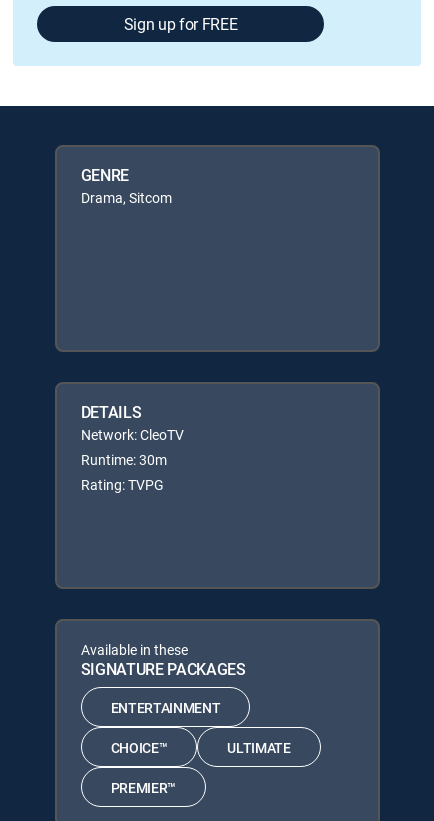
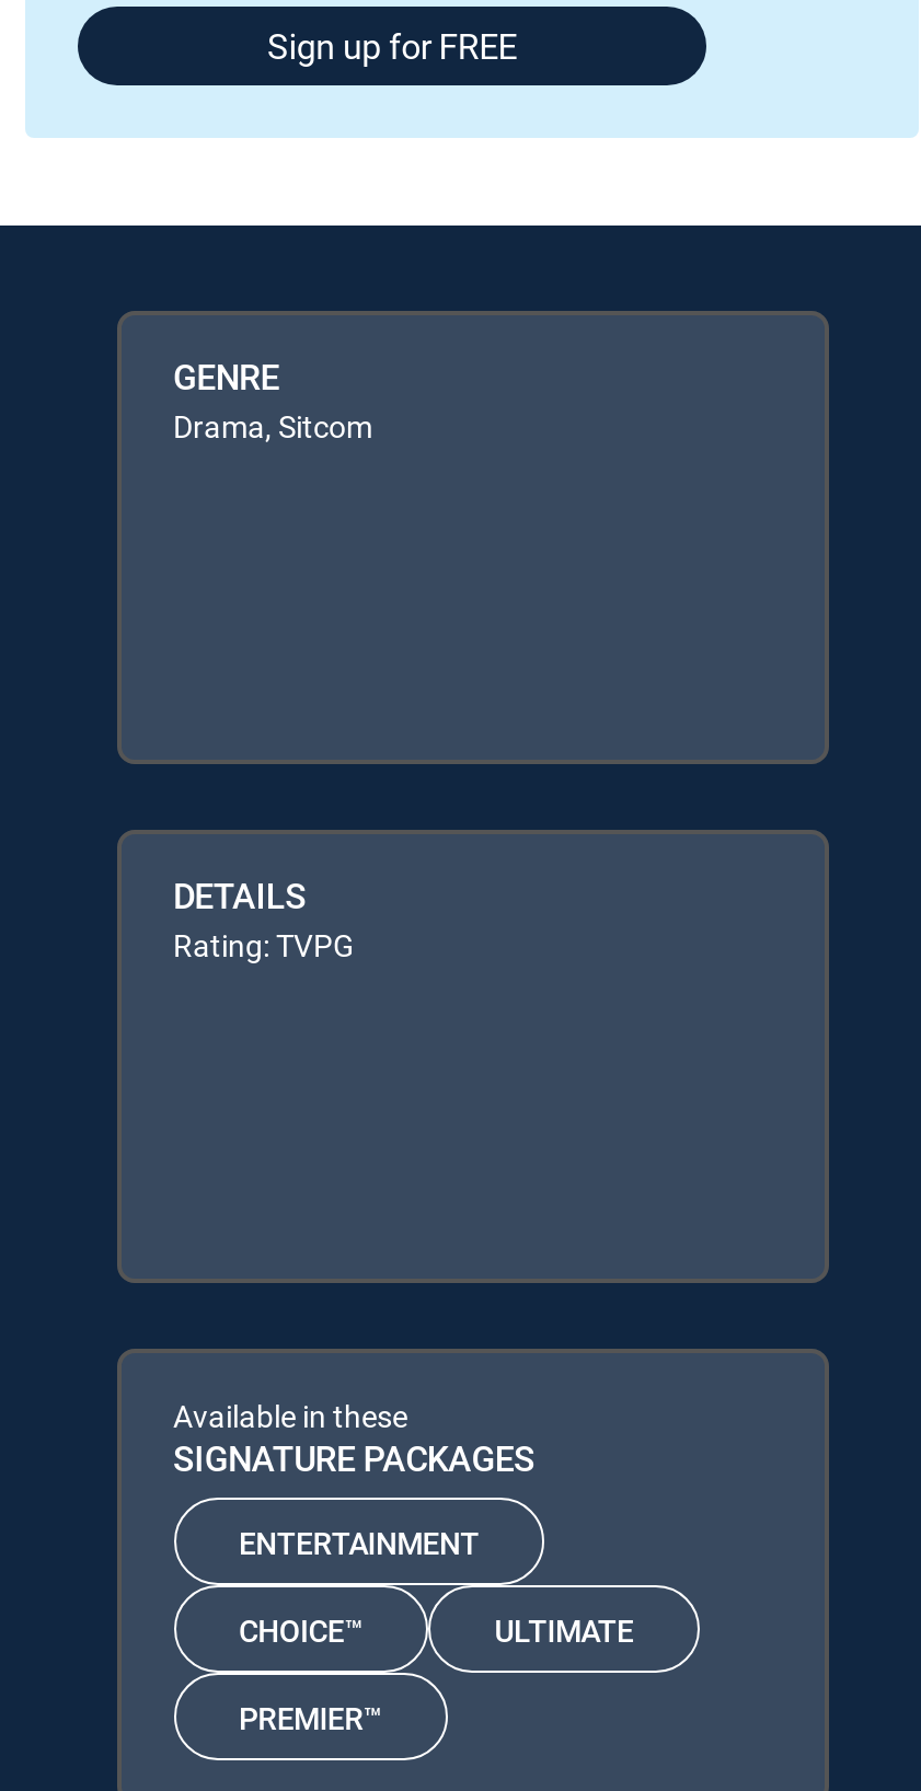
[80,425,183,469] Network: CleoTV | Runtime: 30m -> none
moved [80,475,163,494] -> [173,924,355,966]: Rating: TVPG

